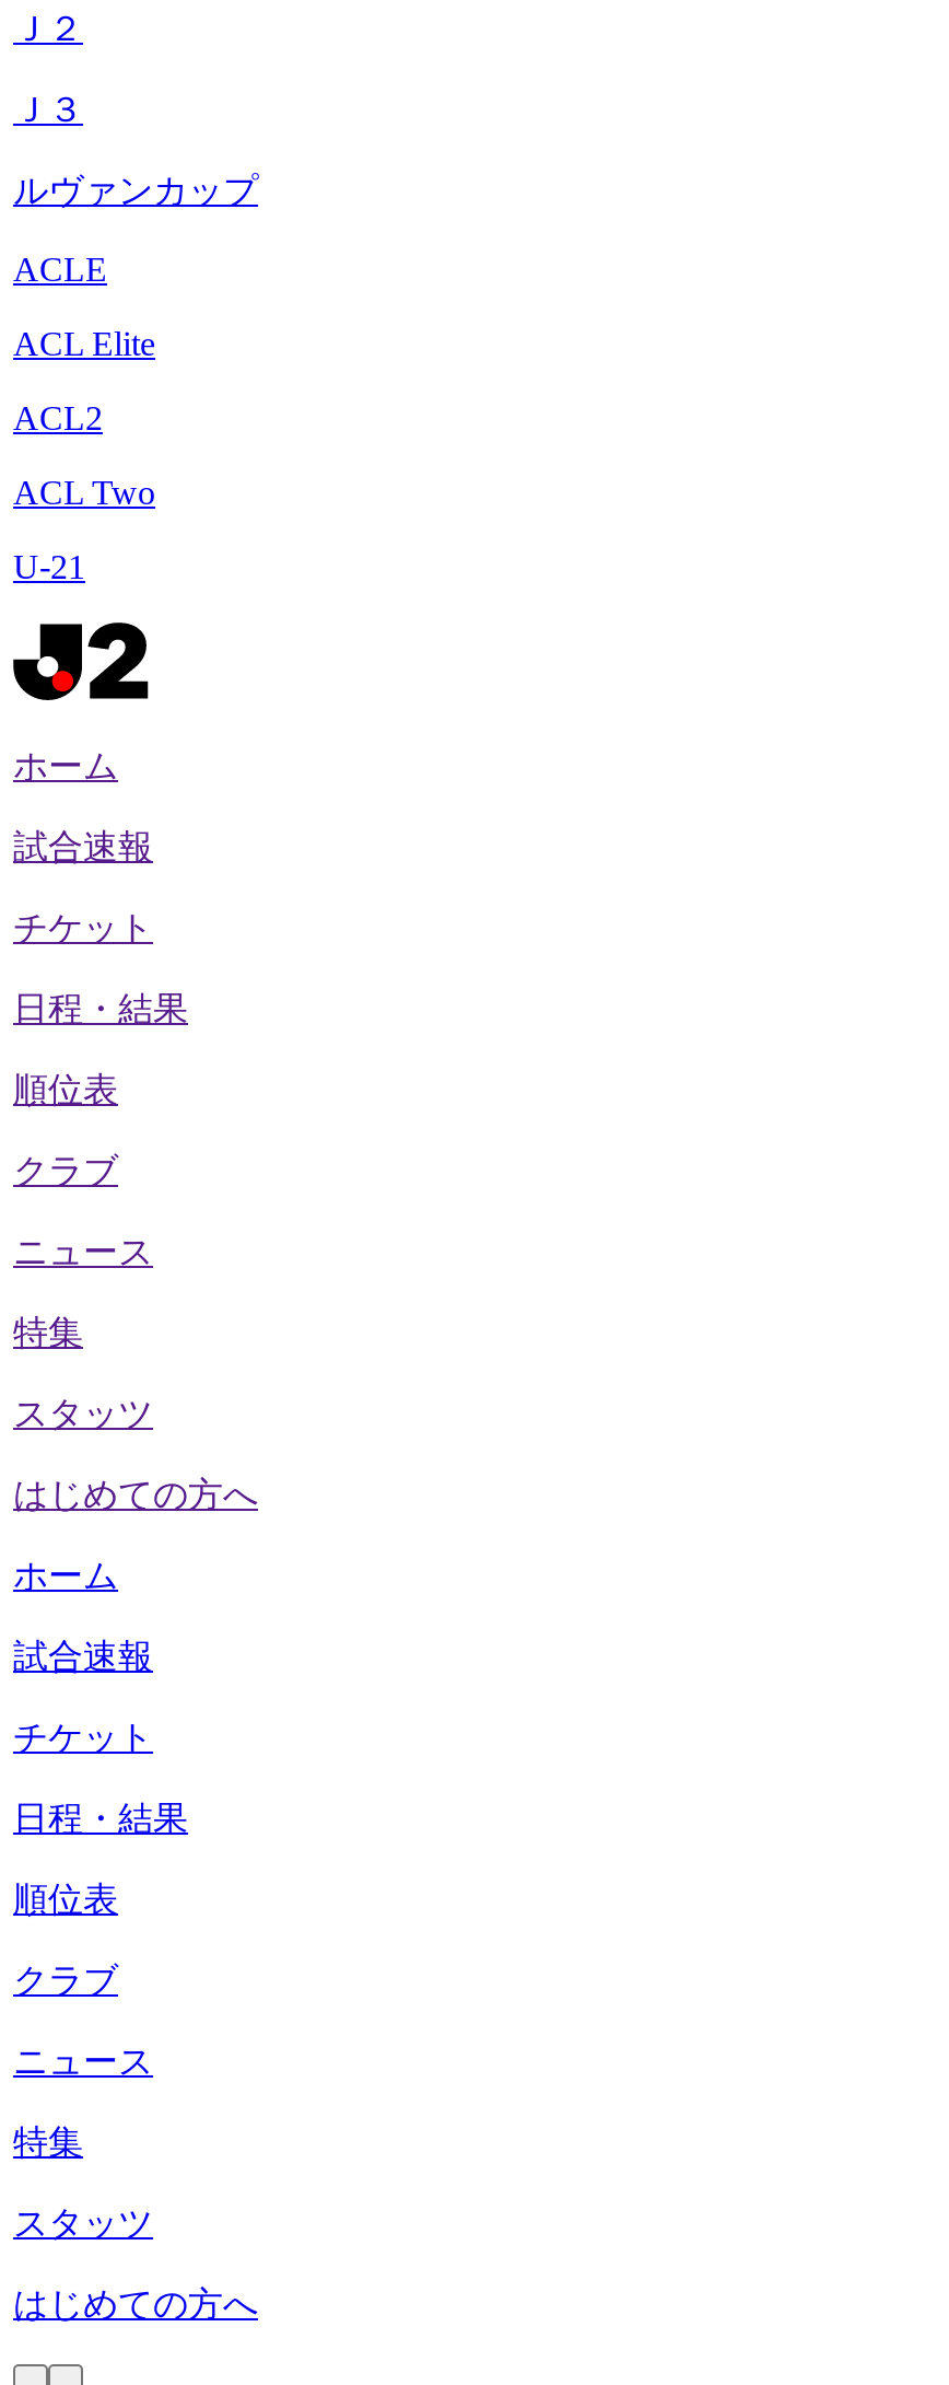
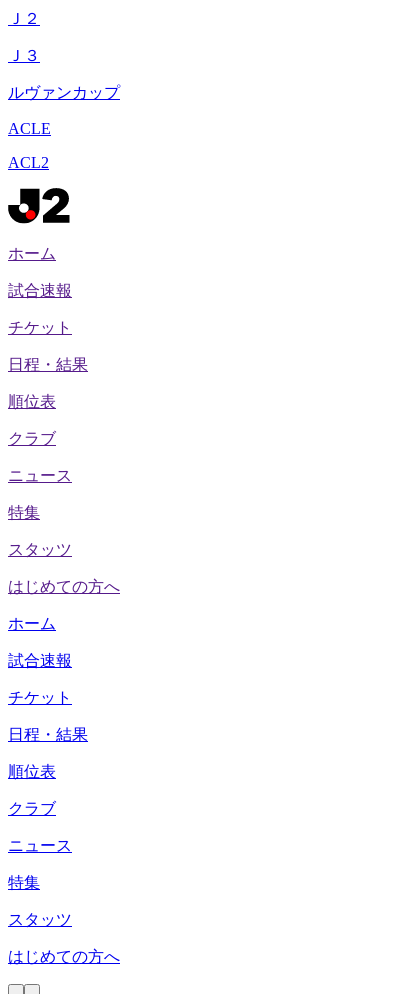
[13,325,155,362] ACL Elite -> none
[13,474,155,585] ACL Two | U-21 -> none

